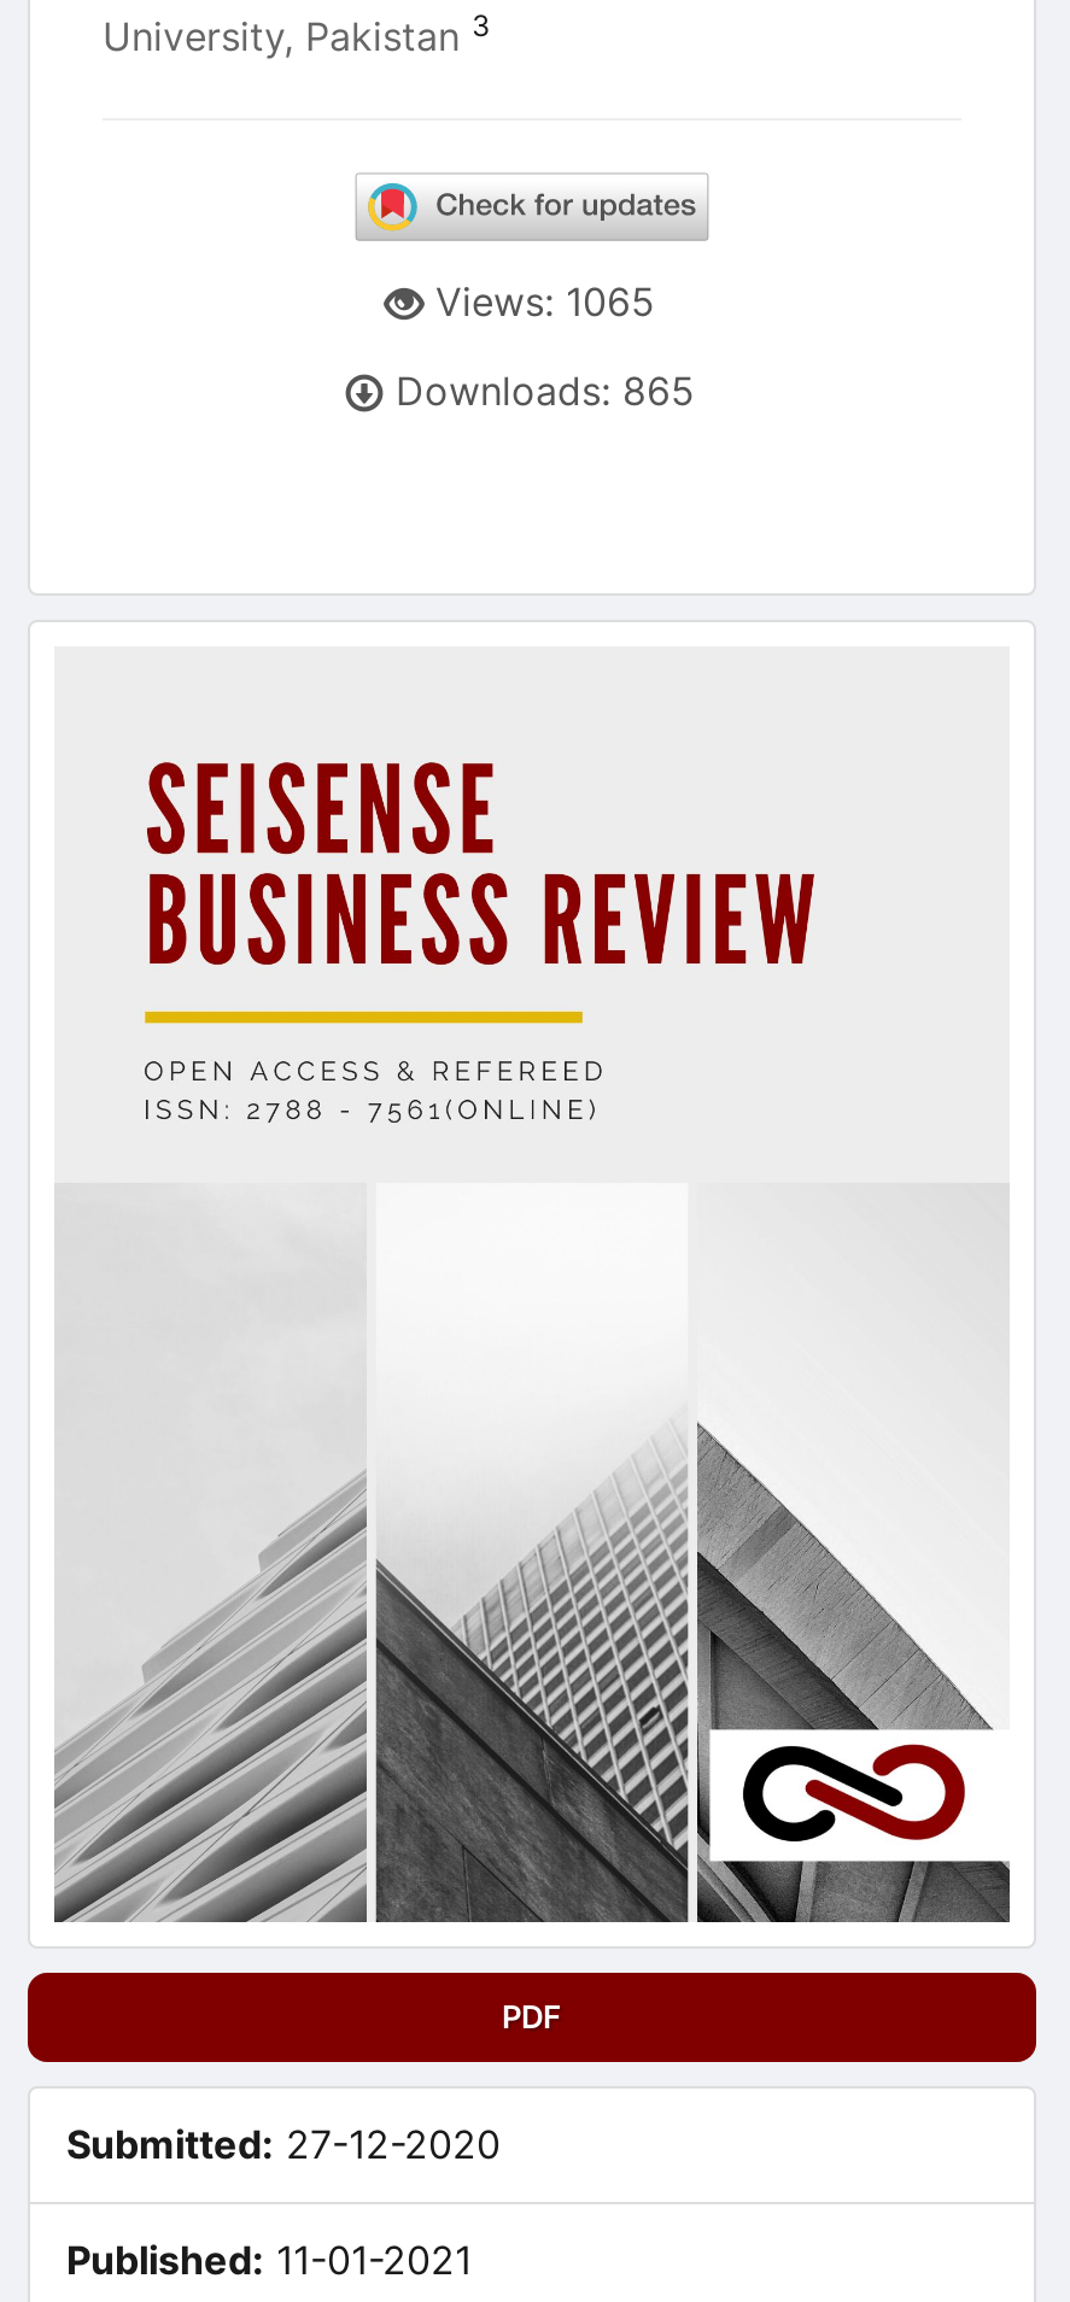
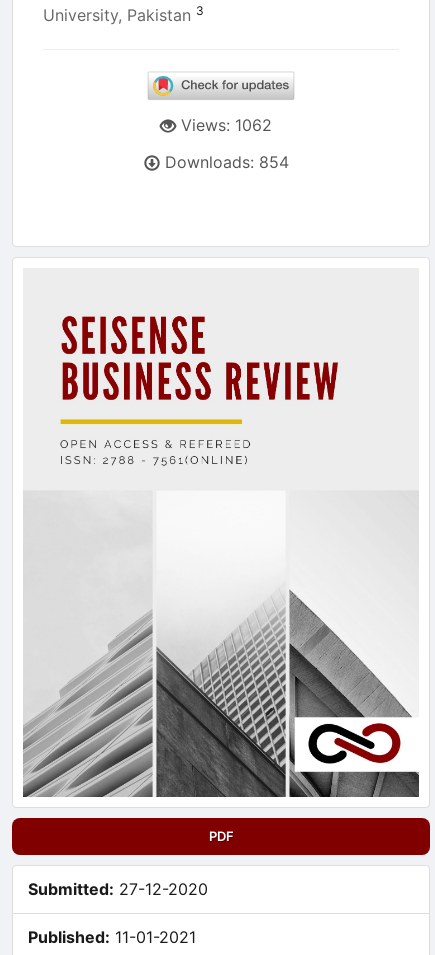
[435,278,679,327] Views: 1065 -> [181,115,282,135] Views: 1062
[396,368,719,416] Downloads: 865 -> [164,152,298,172] Downloads: 854

